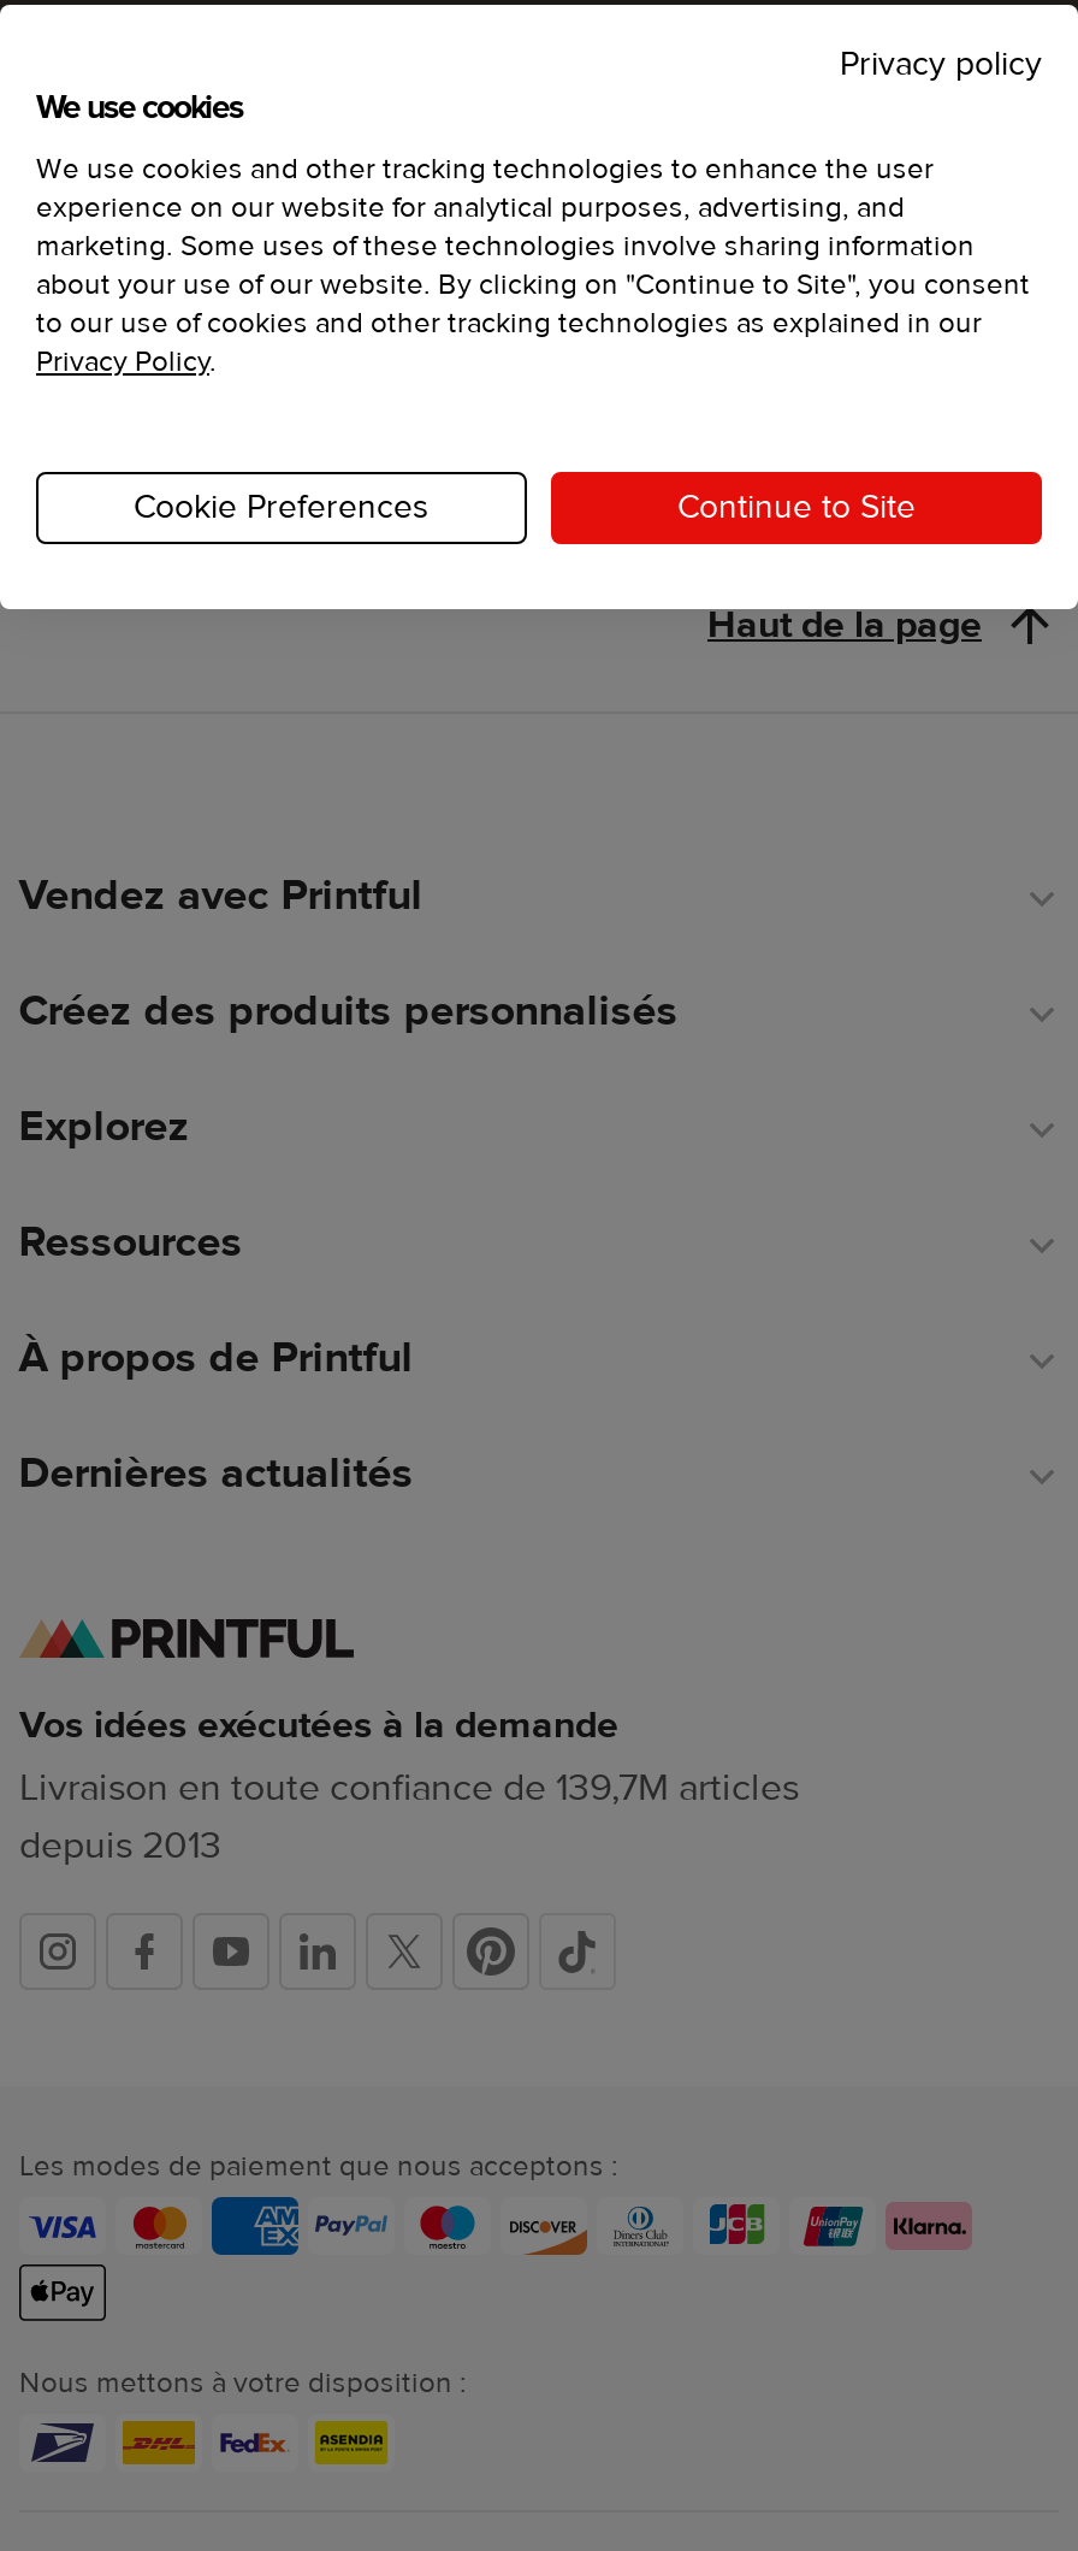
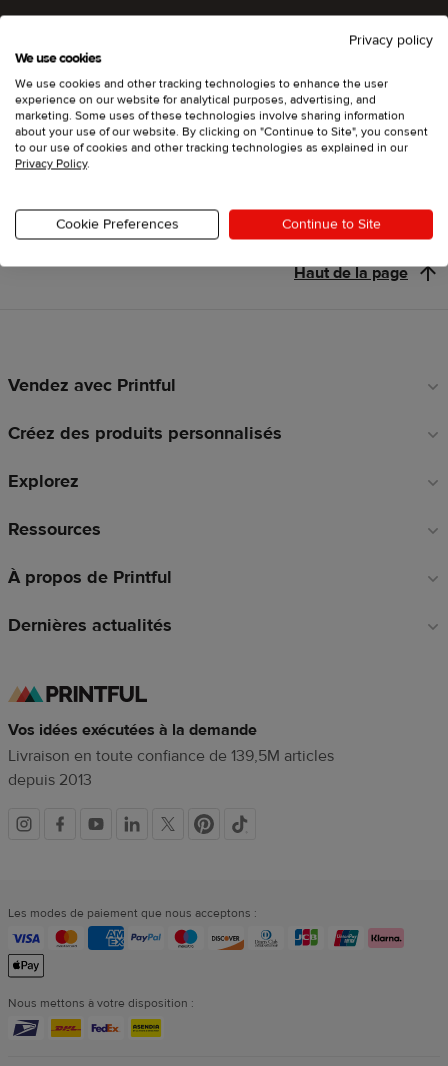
[19,1764,799,1812] Livraison en toute confiance de 139,7M articles -> [8,746,334,766] Livraison en toute confiance de 139,5M articles

